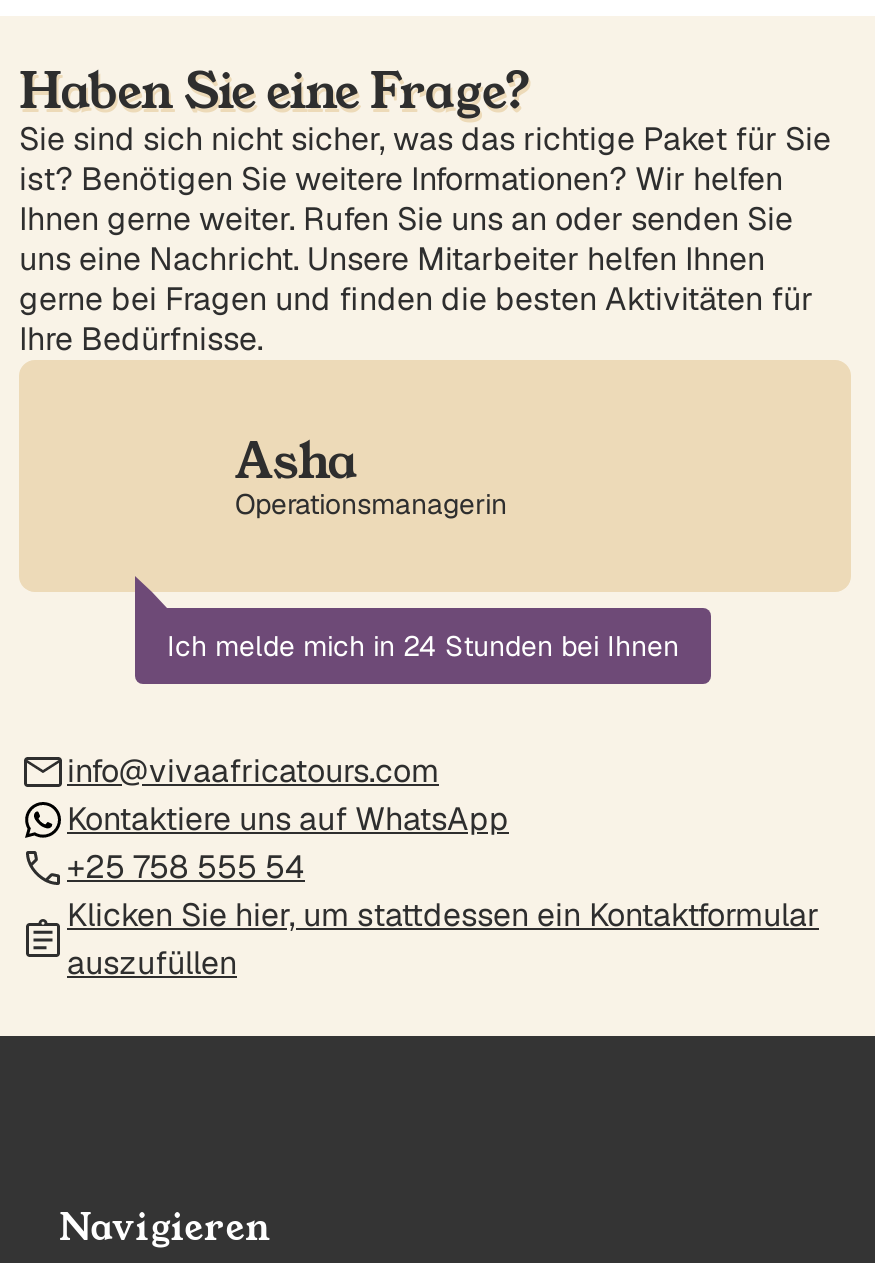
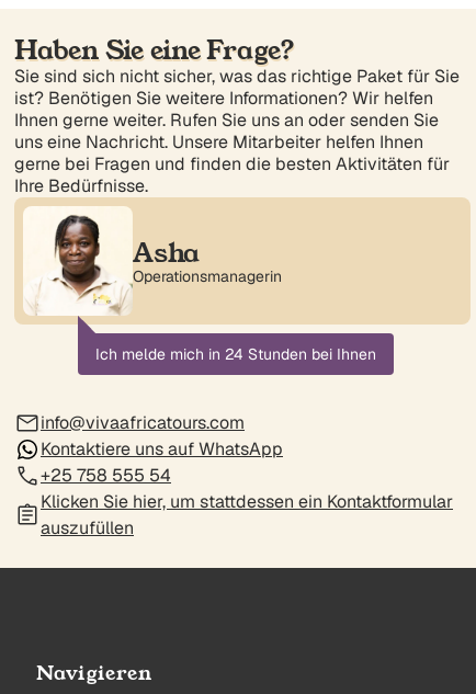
none -> [23,206,133,316] [image]

